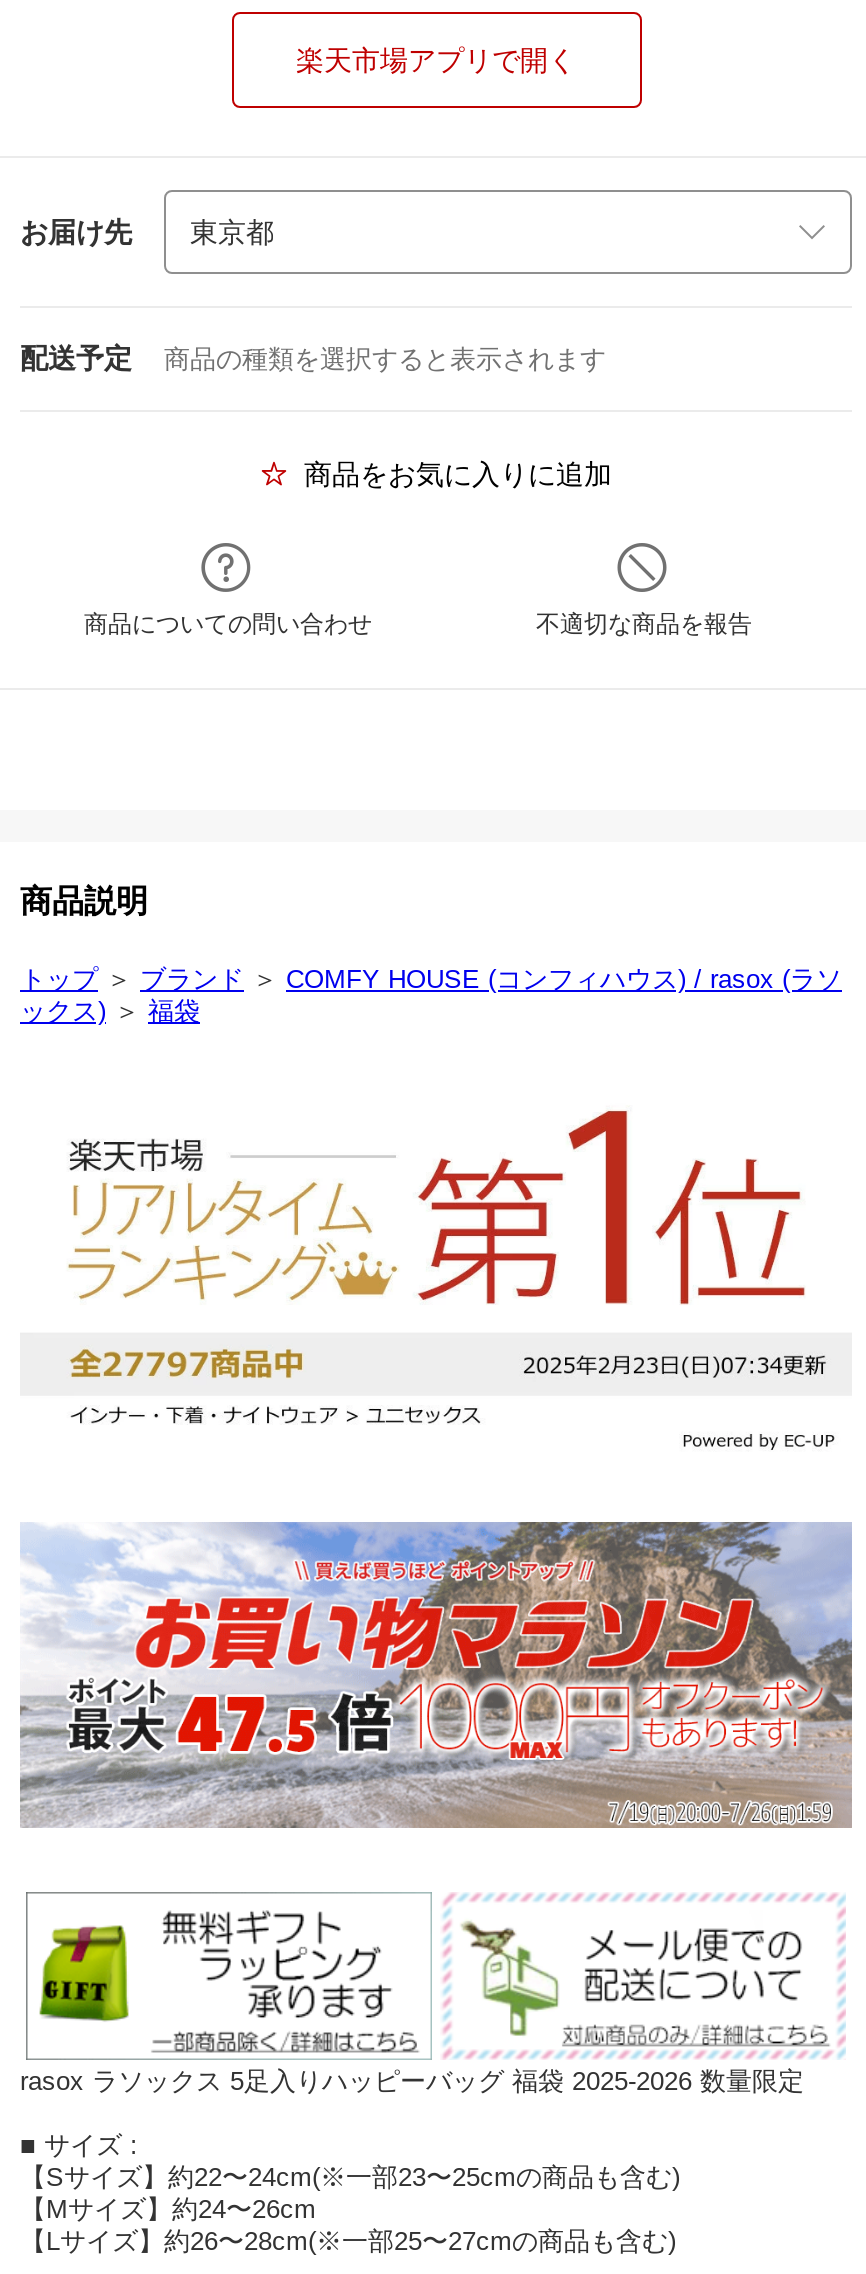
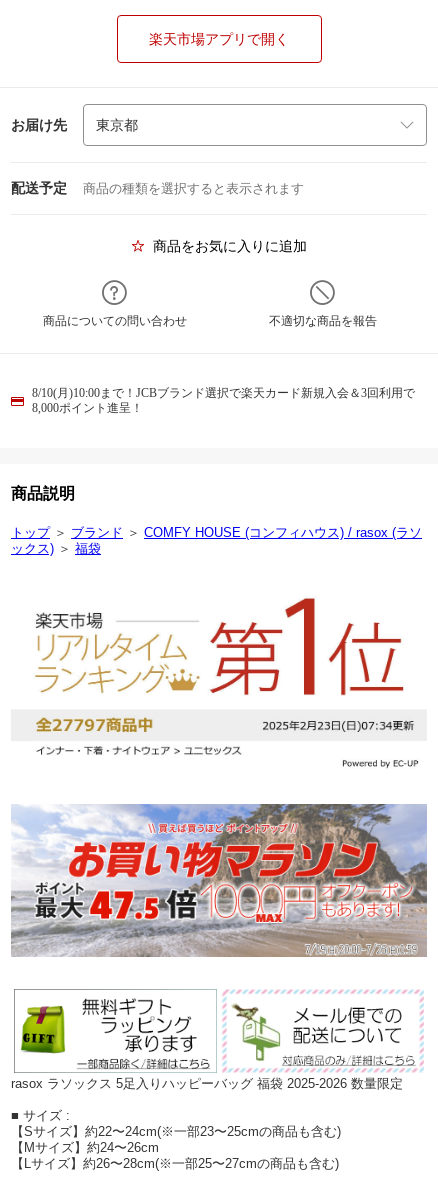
none -> [32,386,415,415] 8/10(月)10:00まで！JCBブランド選択で楽天カード新規入会＆3回利用で | 8,000ポイント進呈！

